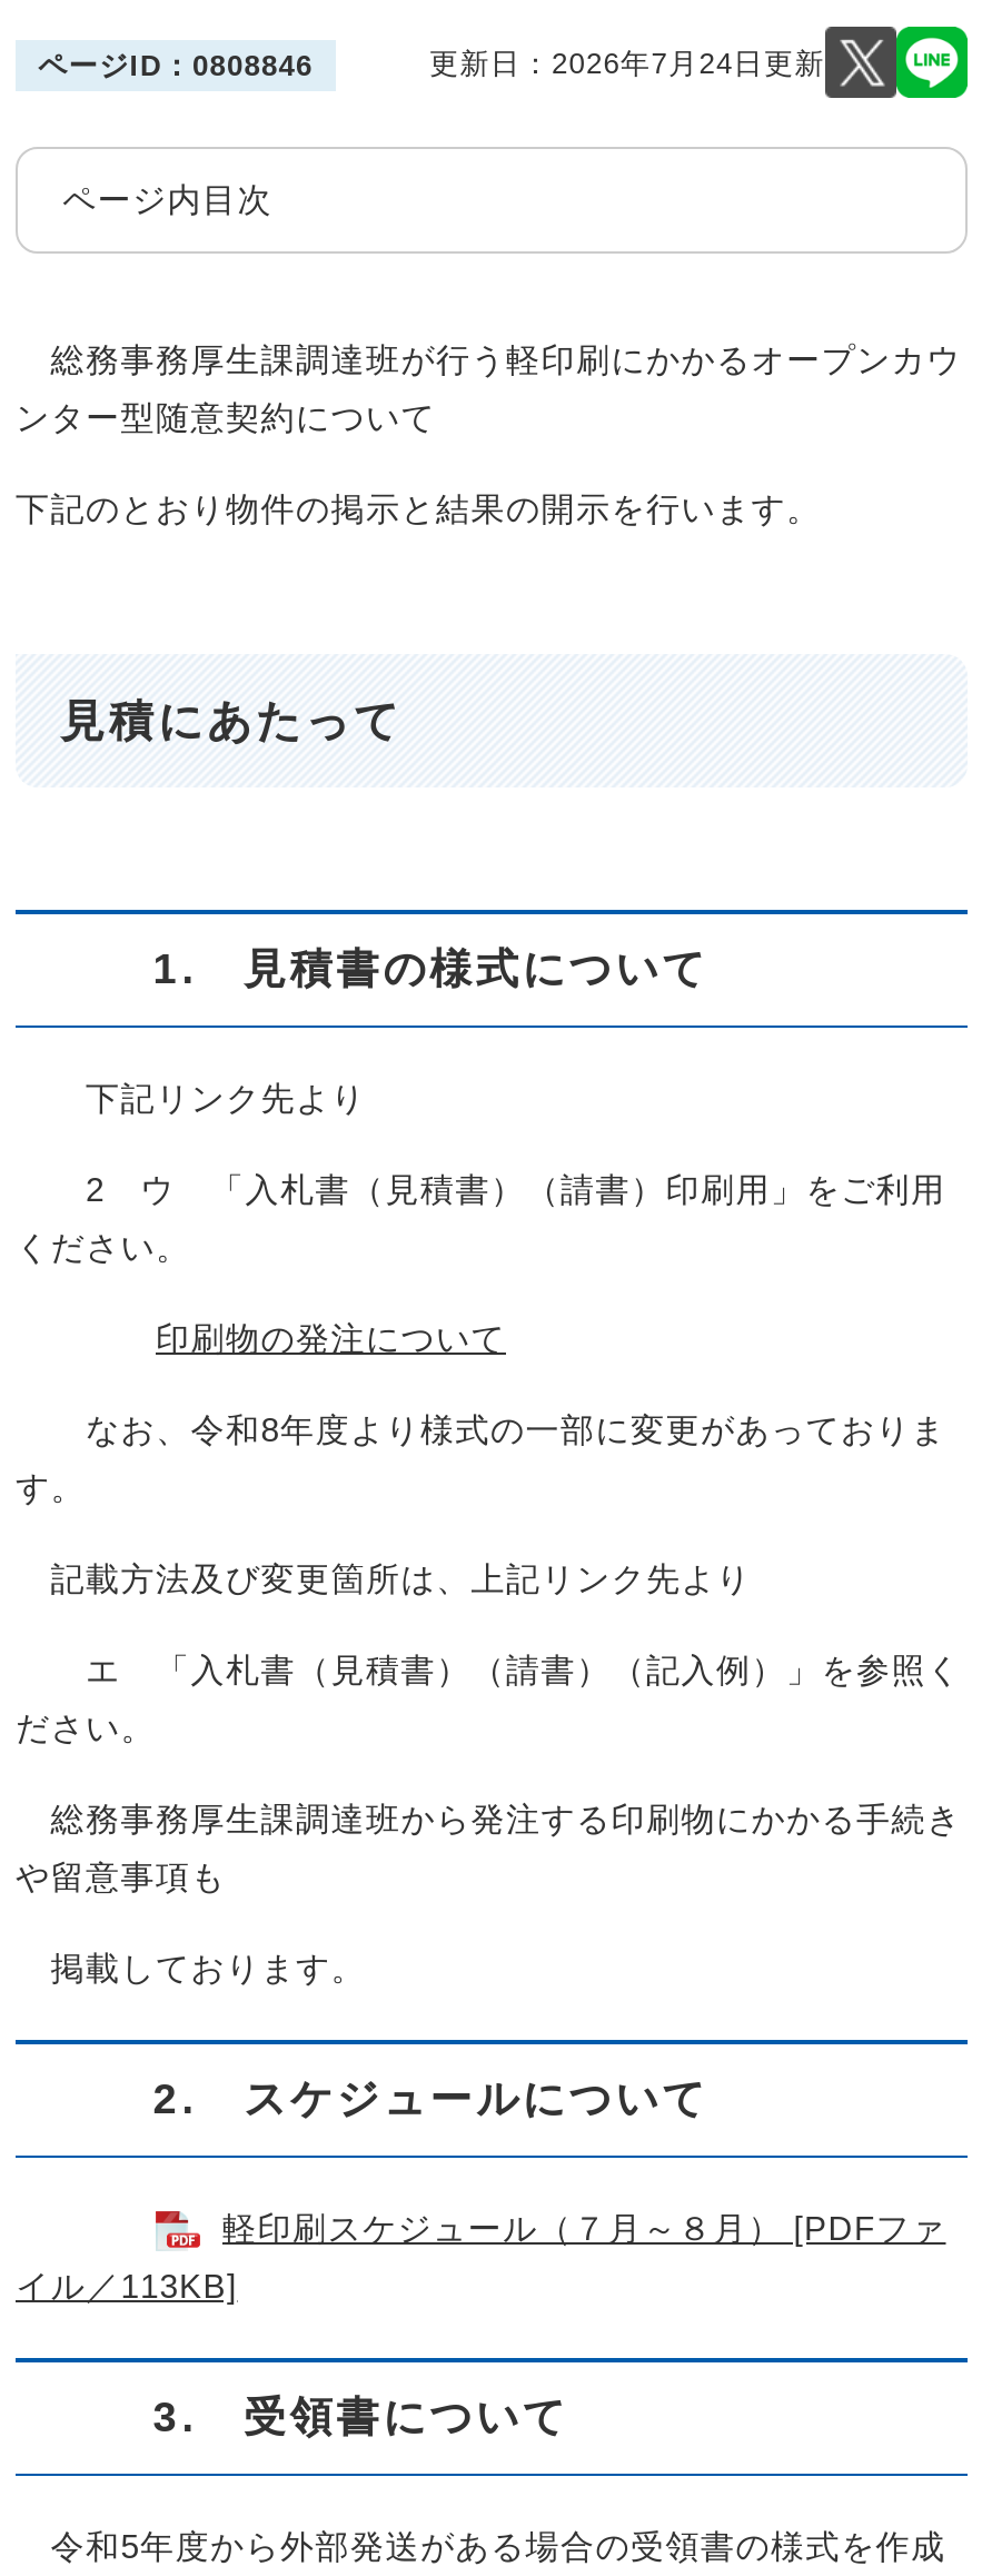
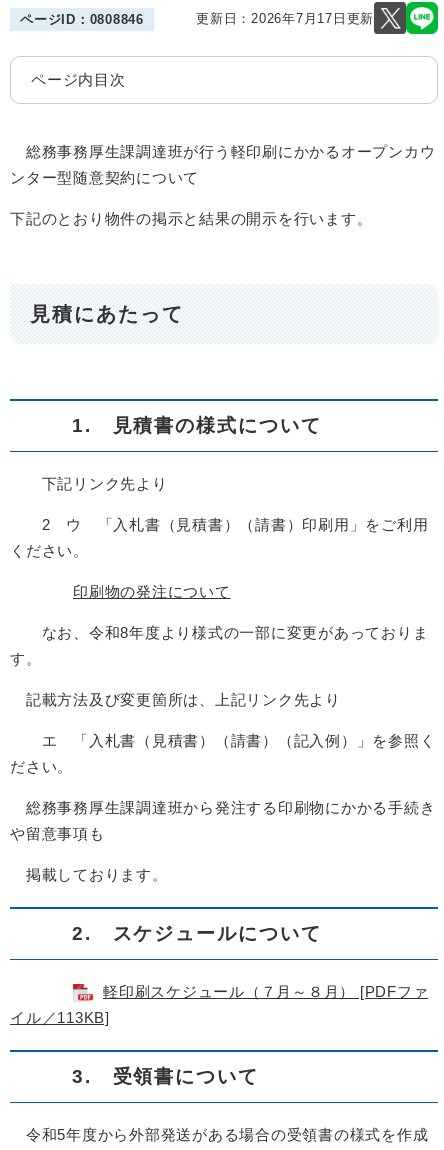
[429,47,825,80] 更新日：2026年7月24日更新 -> [196,11,374,26] 更新日：2026年7月17日更新

